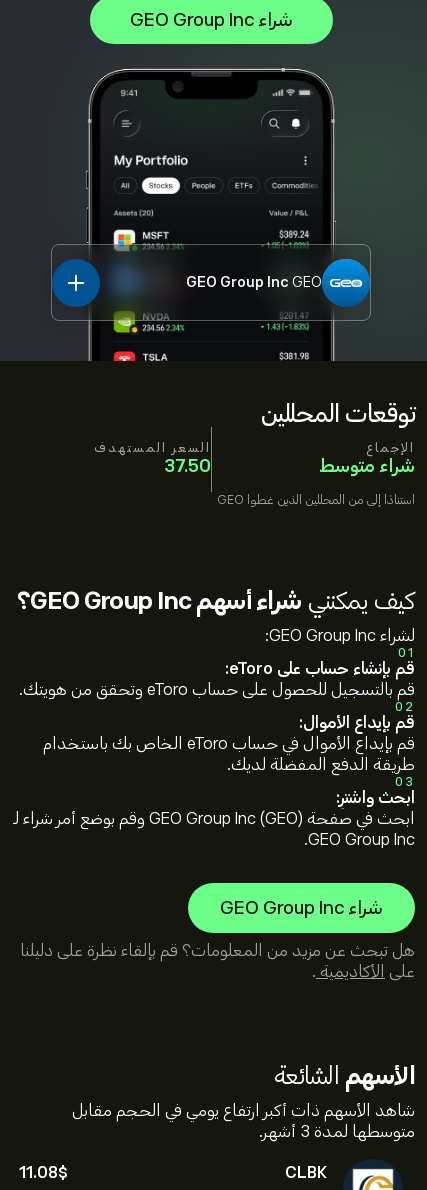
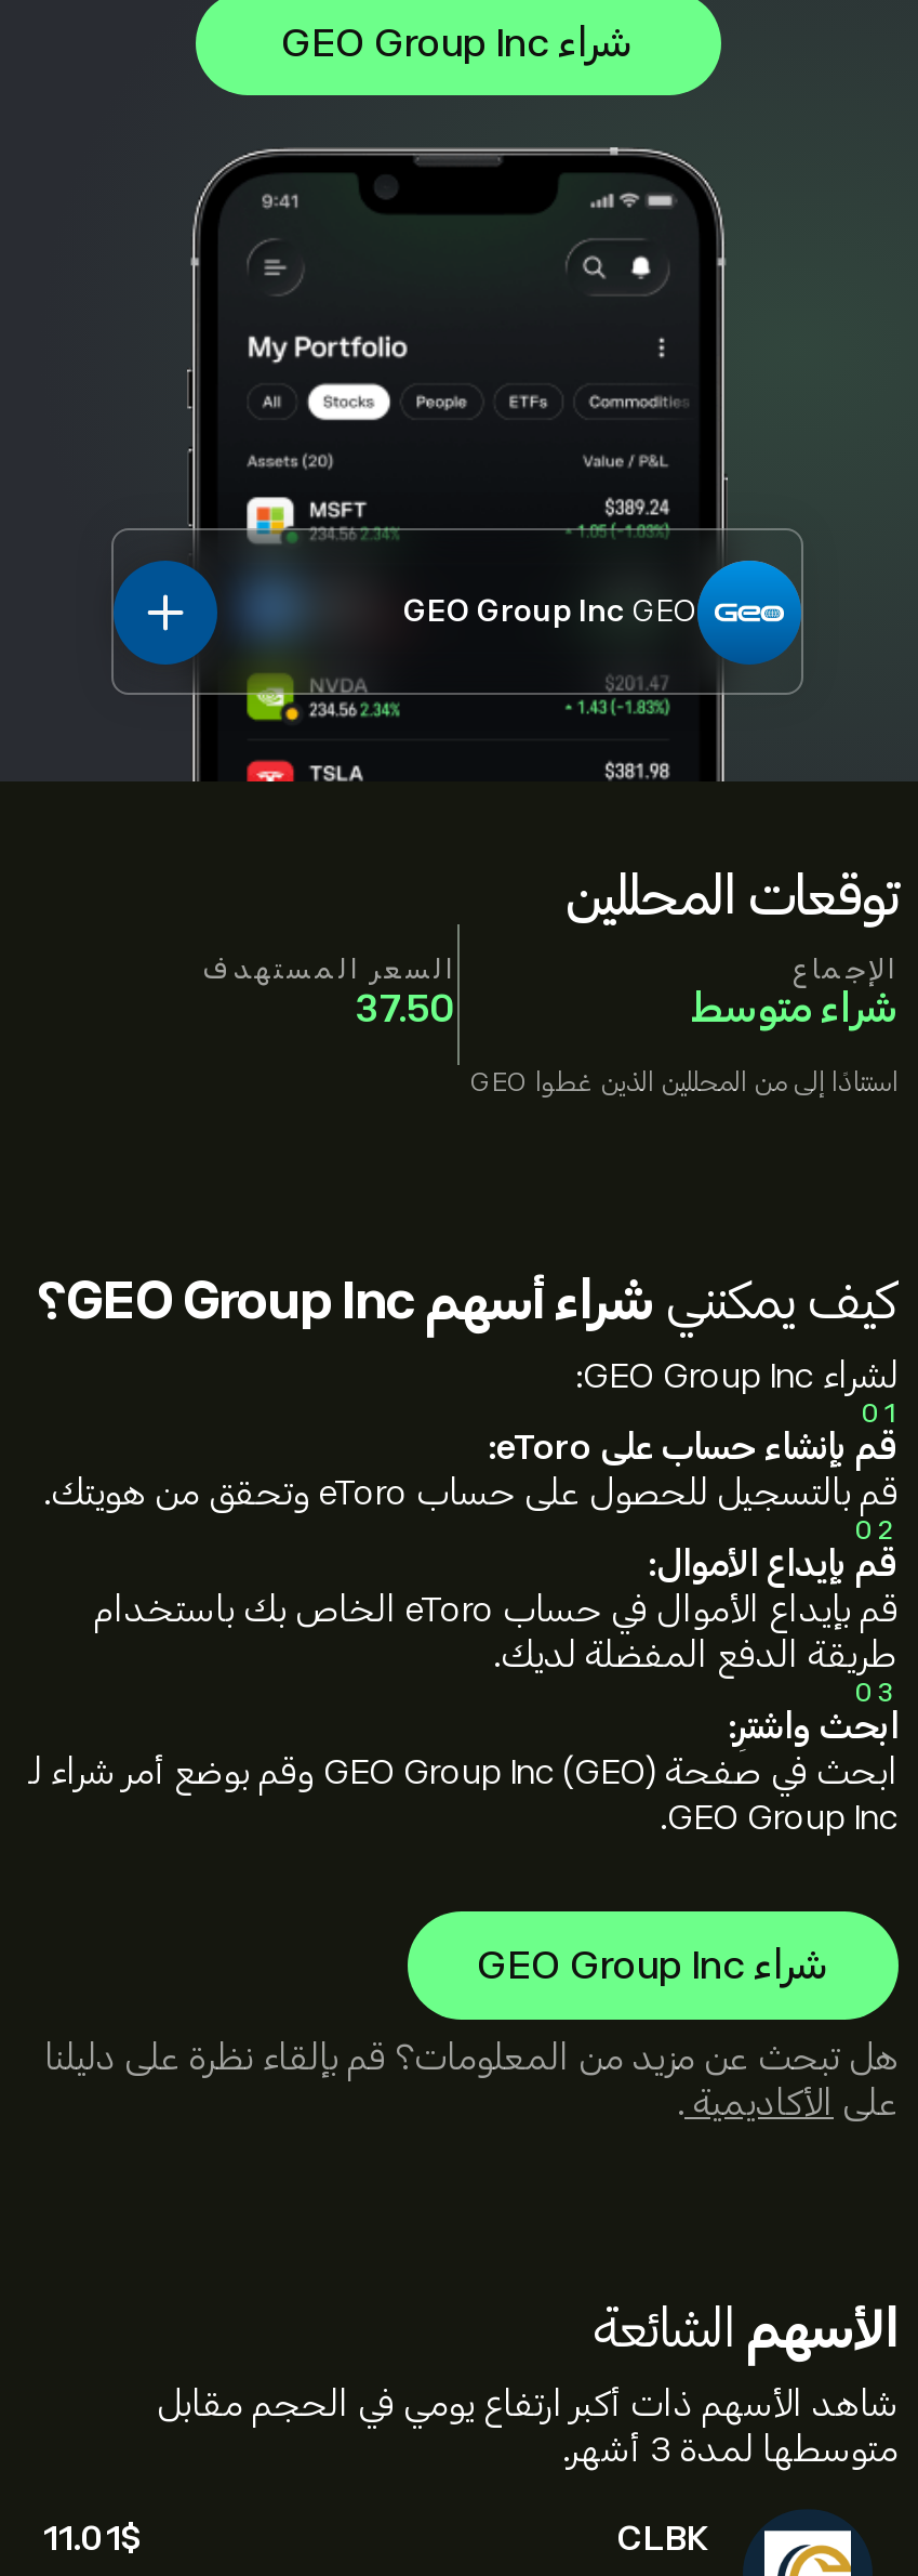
[19,1163,68,1181] 11.08$ -> [42,2519,142,2558] 11.01$

